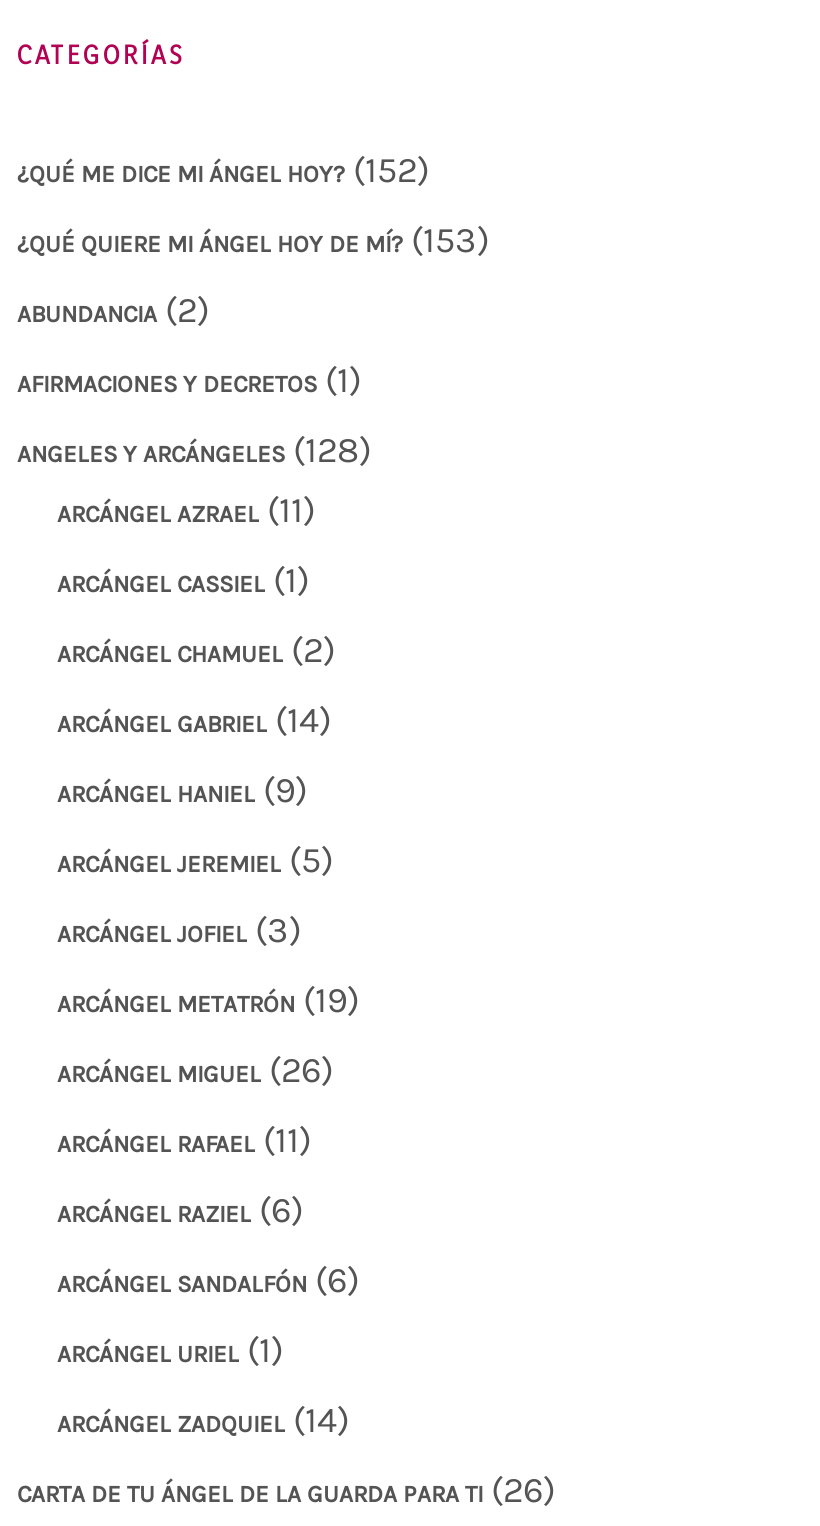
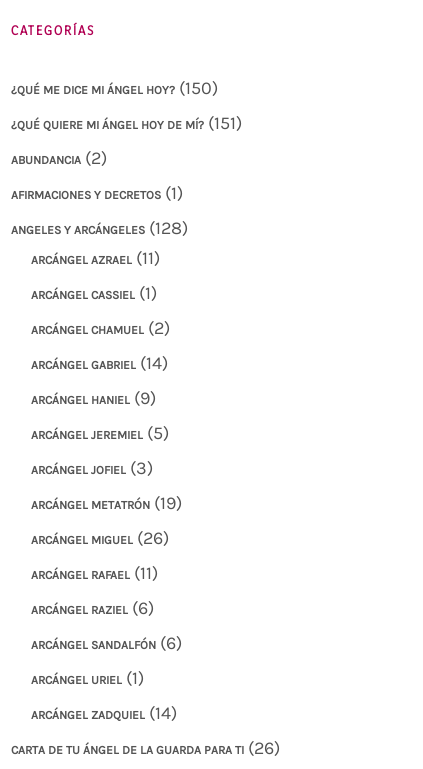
[17,148,429,192] ¿QUÉ ME DICE MI ÁNGEL HOY? (152) -> [11,77,218,99] ¿QUÉ ME DICE MI ÁNGEL HOY? (150)
[17,218,489,262] ¿QUÉ QUIERE MI ÁNGEL HOY DE MÍ? (153) -> [11,112,242,134] ¿QUÉ QUIERE MI ÁNGEL HOY DE MÍ? (151)

